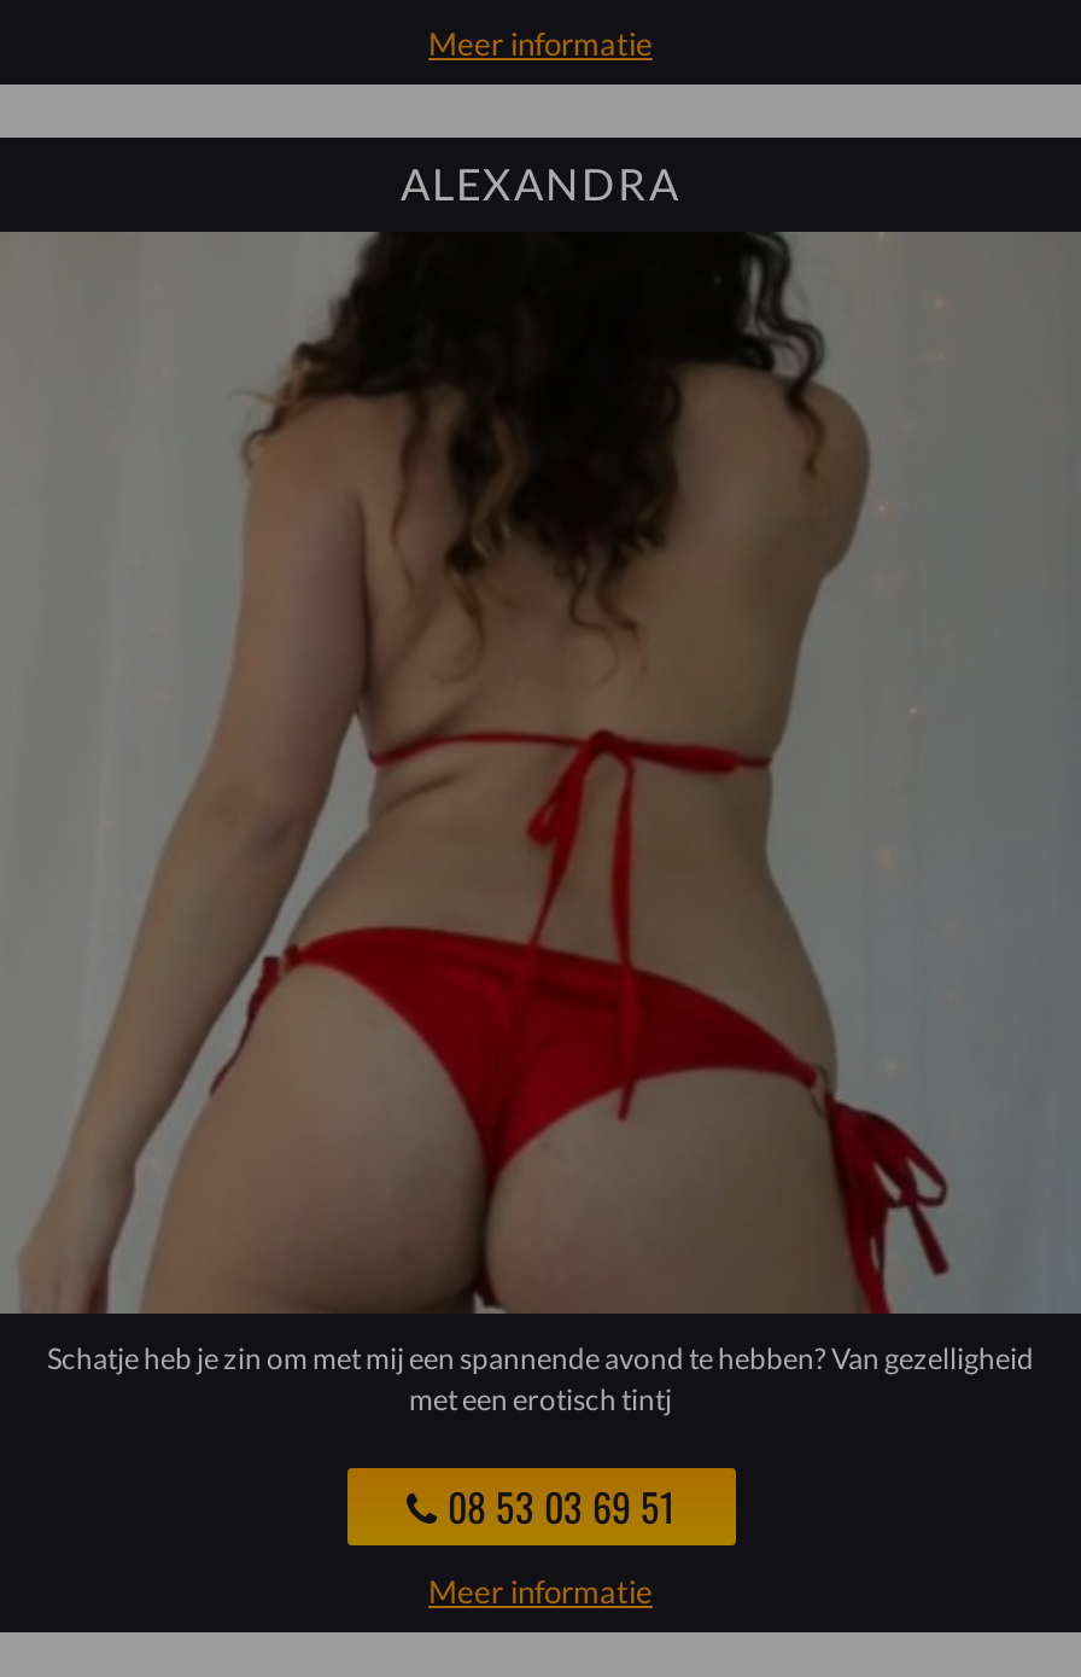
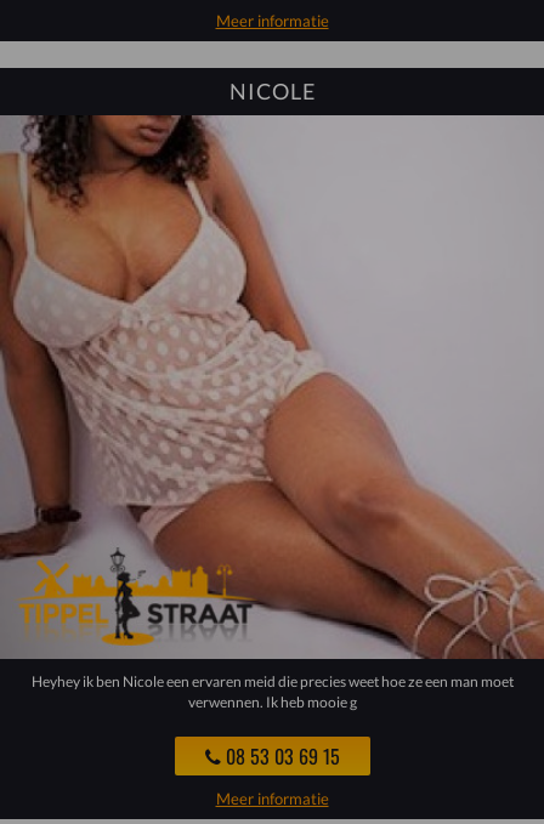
[401,157,680,210] ALEXANDRA -> [229,78,315,104] NICOLE
[7,229,1074,1417] [image] | Schatje heb je zin om met mij een spannende avond te hebben? Van gezelligheid | met een erotisch tintj -> [4,114,540,711] [image] | Heyhey ik ben Nicole een ervaren meid die precies weet hoe ze een man moet | verwennen. Ik heb mooie g
[438,1478,674,1536] 08 53 03 69 51 -> [220,741,339,771] 08 53 03 69 15

